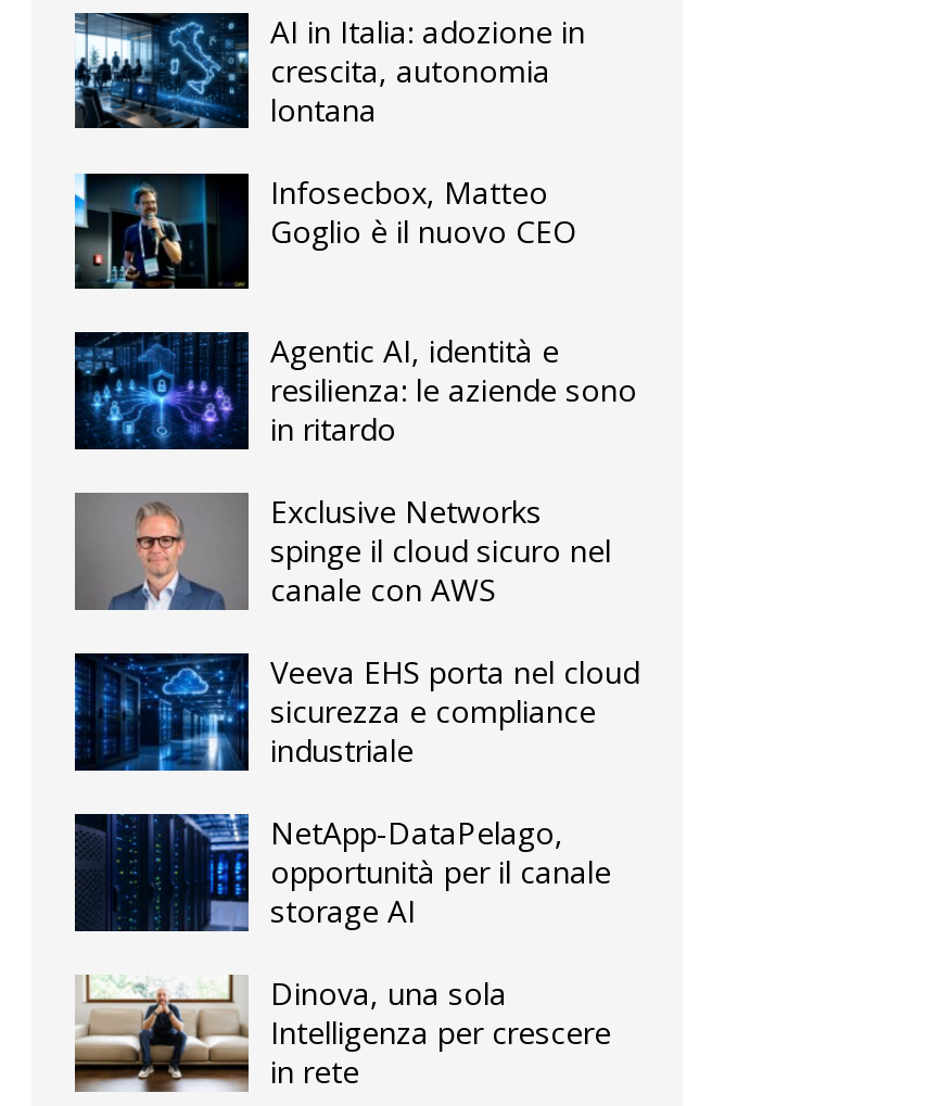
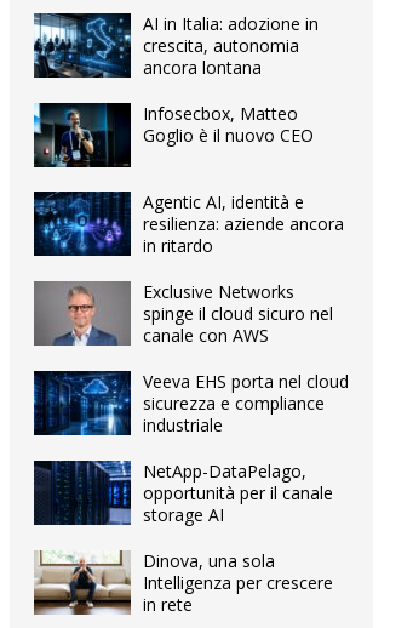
[270,89,377,130] lontana -> [143,56,262,79] ancora lontana
[270,370,637,411] resilienza: le aziende sono -> [143,212,344,235] resilienza: aziende ancora

